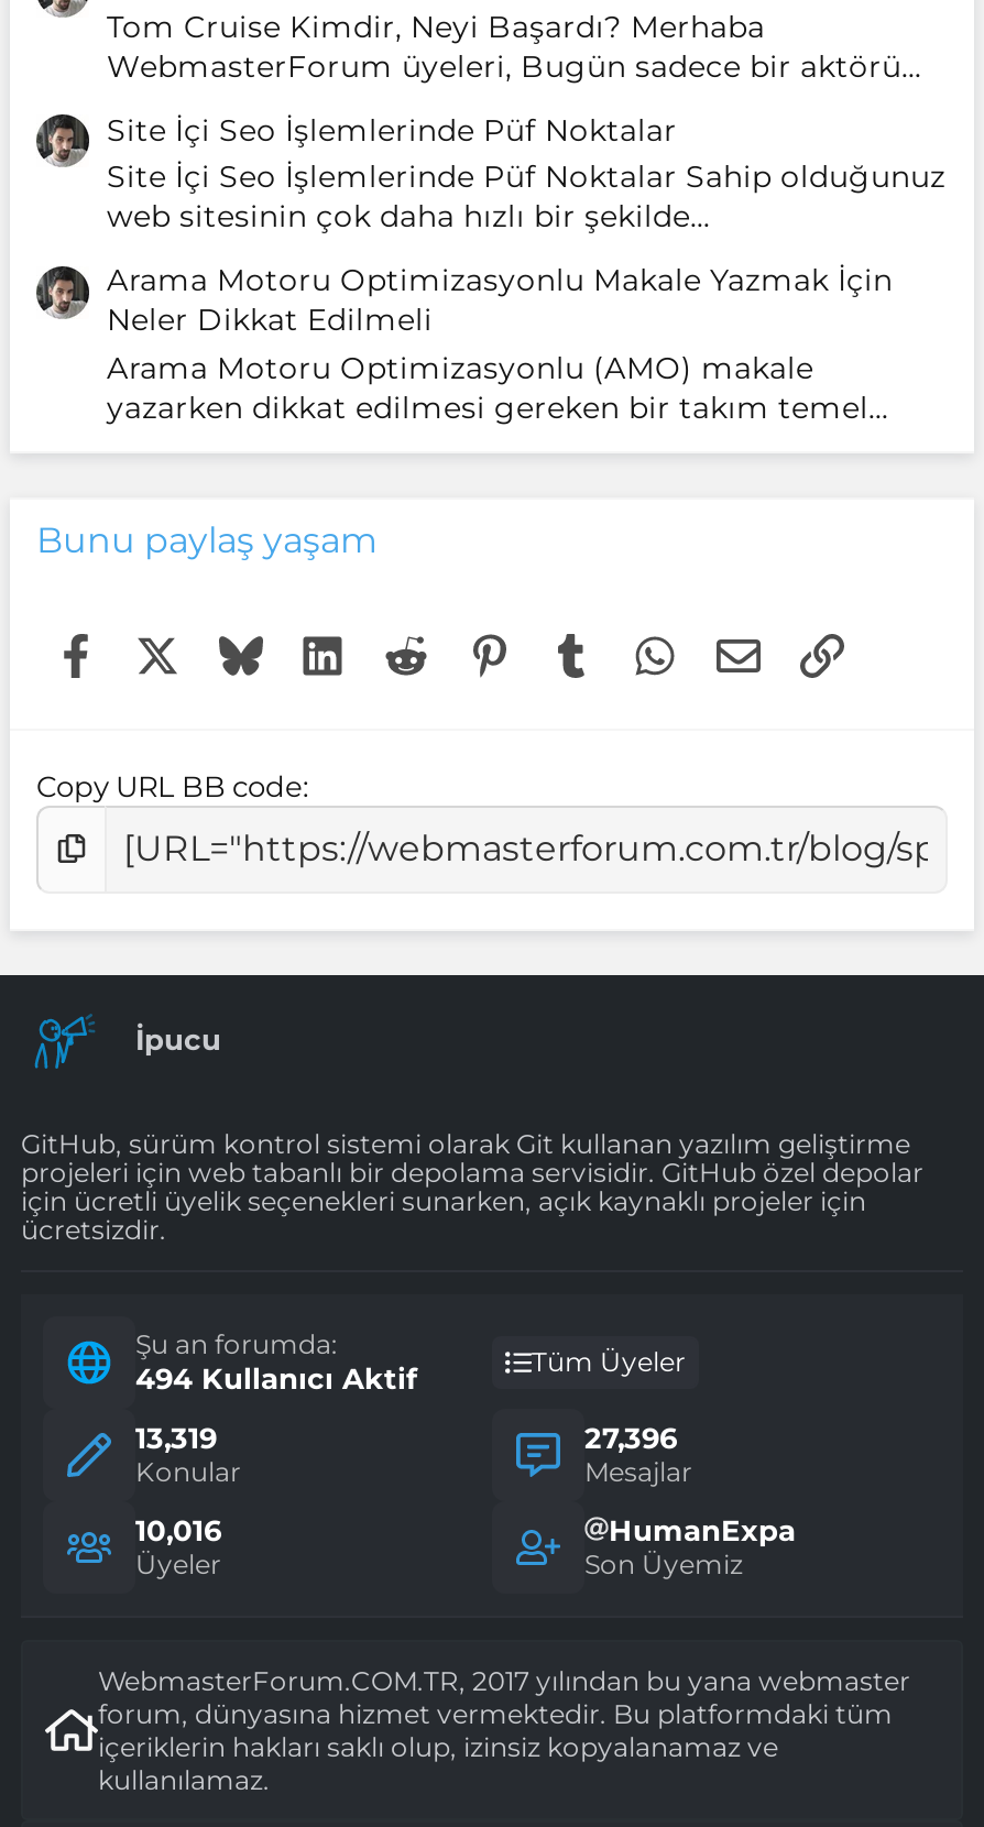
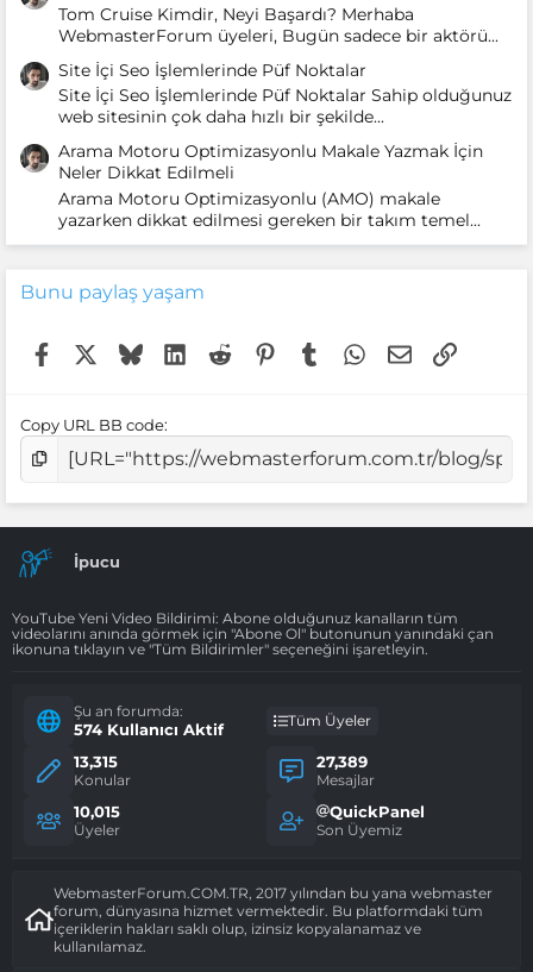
[21,1127,923,1246] GitHub, sürüm kontrol sistemi olarak Git kullanan yazılım geliştirme | projeleri için web tabanlı bir depolama servisidir. GitHub özel depolar | için ücretli üyelik seçenekleri sunarken, açık kaynaklı projeler için | ücretsizdir. -> [12,609,494,658] YouTube Yeni Video Bildirimi: Abone olduğunuz kanalların tüm | videolarını anında görmek için "Abone Ol" butonunun yanındaki çan | ikonuna tıklayın ve "Tüm Bildirimler" seçeneğini işaretleyin.
[135,1361,417,1396] 494 Kullanıcı Aktif -> [74,720,224,739] 574 Kullanıcı Aktif
[135,1421,217,1456] 13,319 -> [74,752,118,771] 13,315
[584,1421,677,1456] 27,396 -> [316,752,368,771] 27,389
[135,1513,221,1548] 10,016 -> [74,802,120,821] 10,015
[609,1513,796,1548] HumanExpa -> [330,802,425,821] QuickPanel

